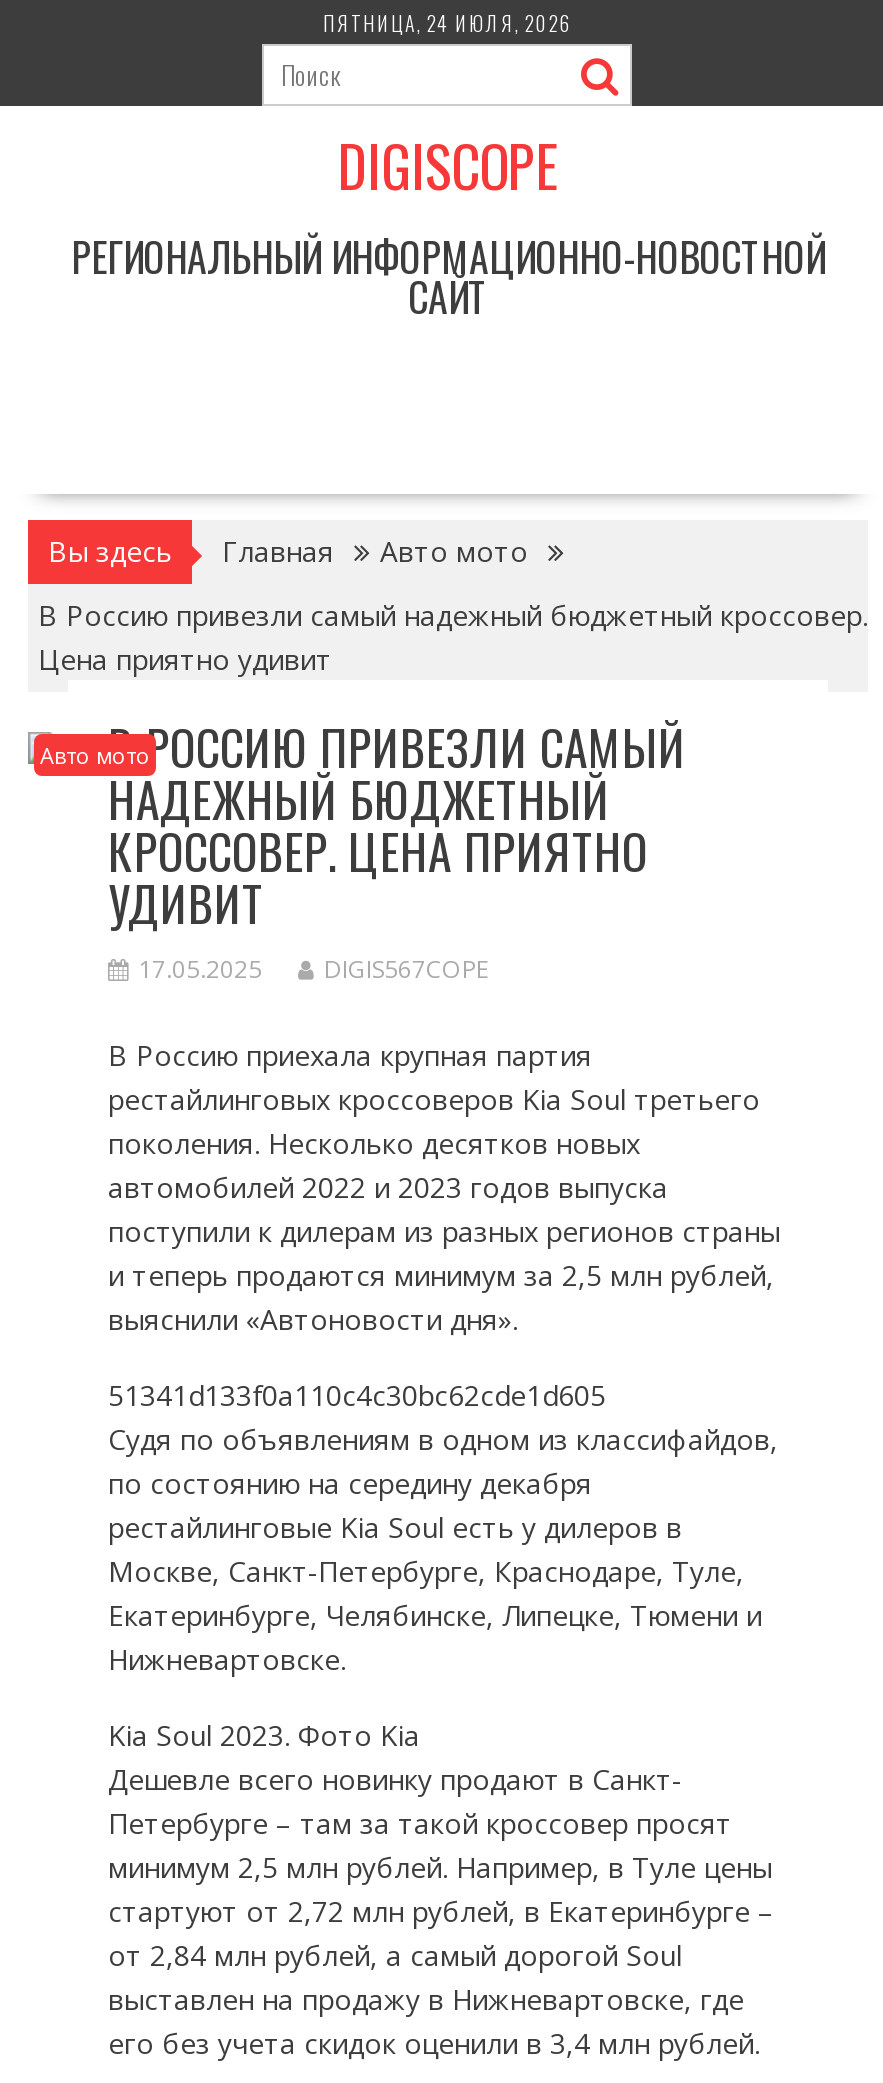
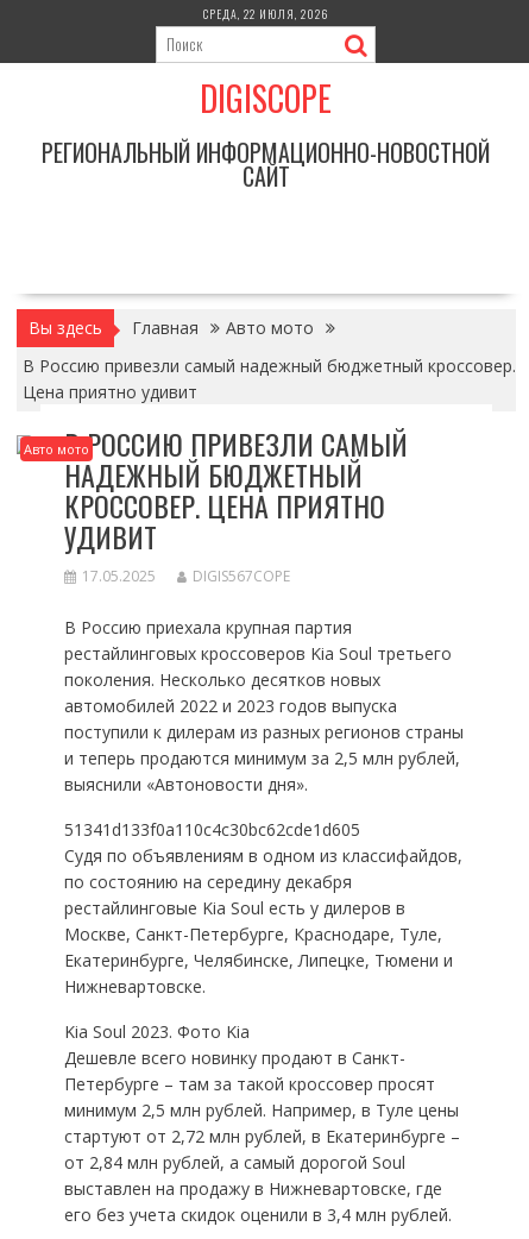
[323,8,573,38] ПЯТНИЦА, 24 ИЮЛЯ, 2026 -> [203,5,329,23] СРЕДА, 22 ИЮЛЯ, 2026

